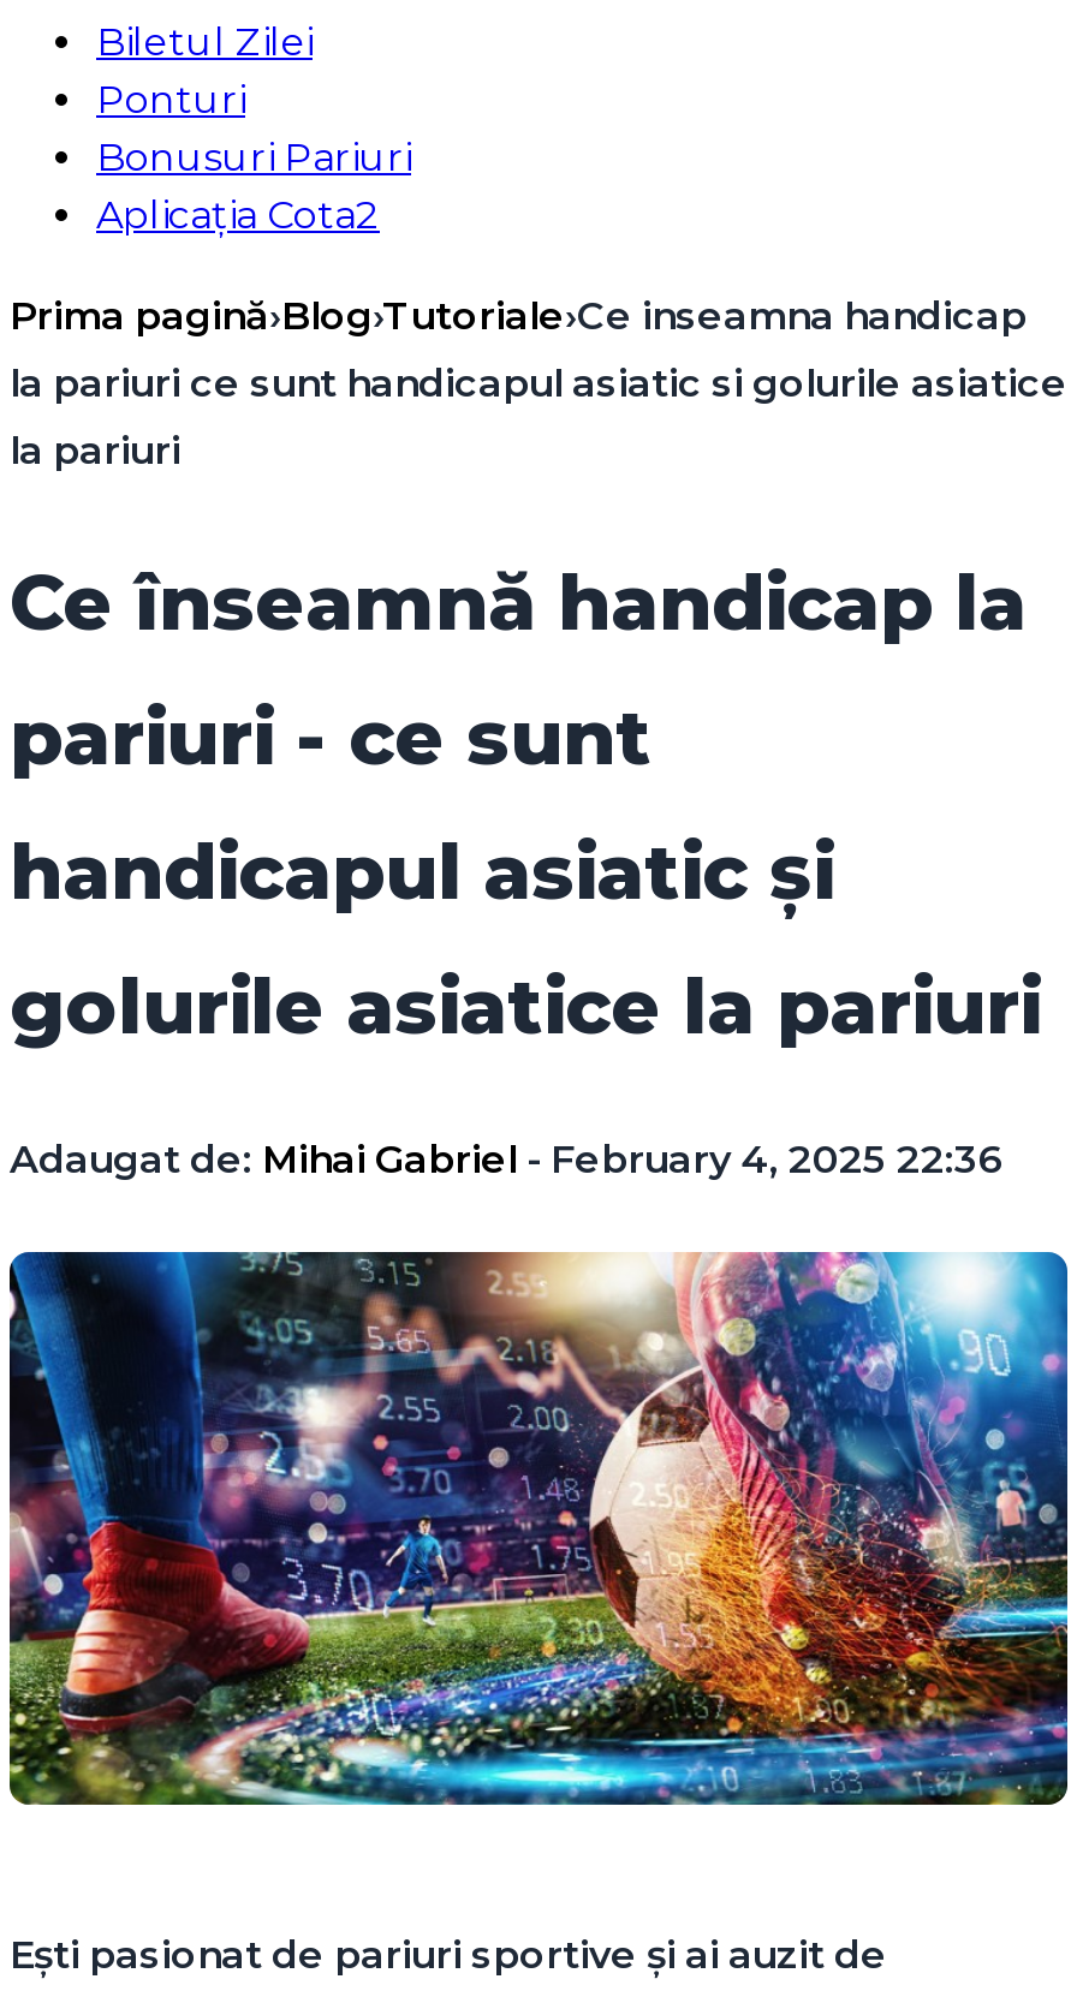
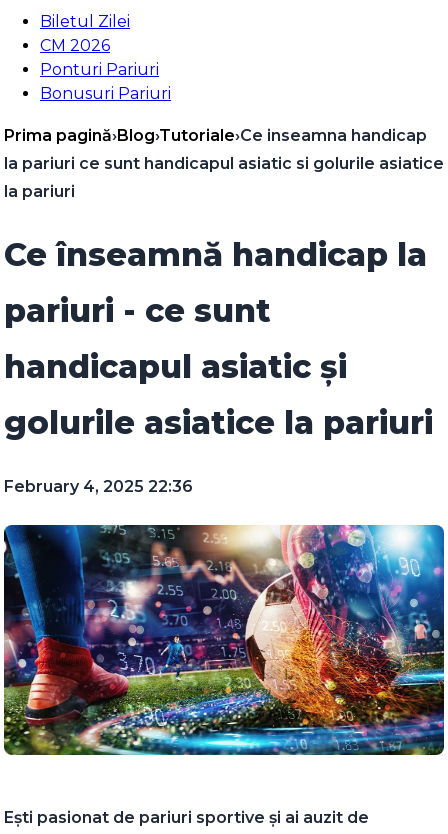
[96,77,245,123] Ponturi -> [40,36,159,79] CM 2026 | Ponturi Pariuri
moved [96,135,411,180] -> [40,84,171,103]: Bonusuri Pariuri
[96,192,380,238] Aplicația Cota2 -> none
[10,1136,1005,1182] Adaugat de: Mihai Gabriel - February 4, 2025 22:36 -> [4,477,193,496] February 4, 2025 22:36

